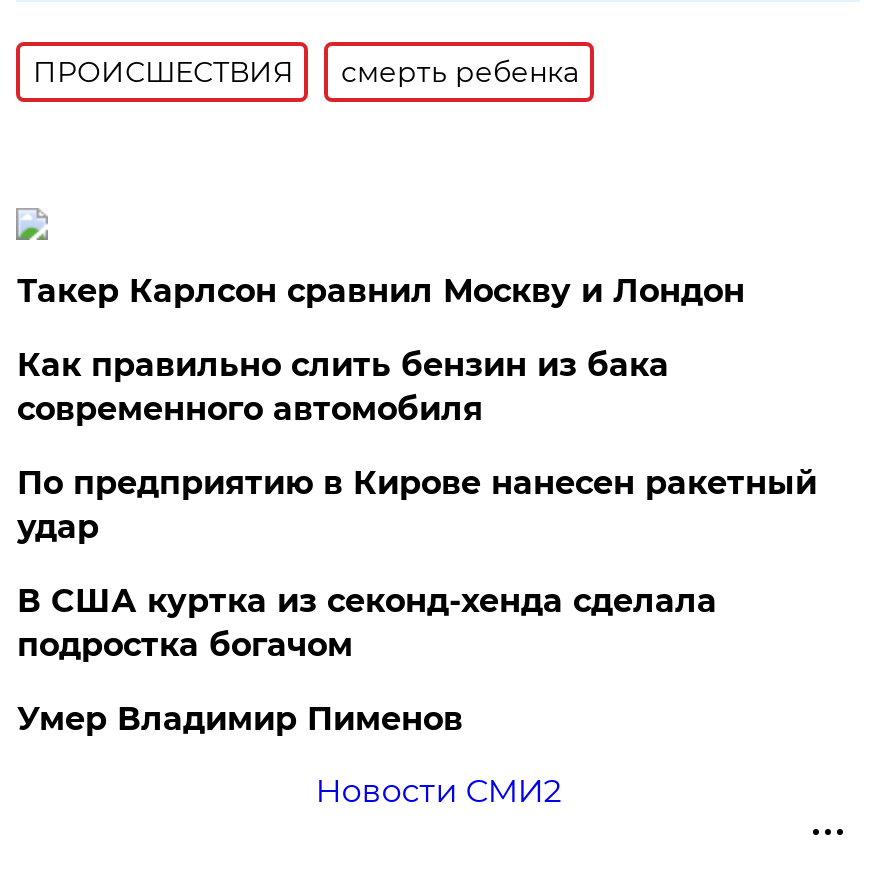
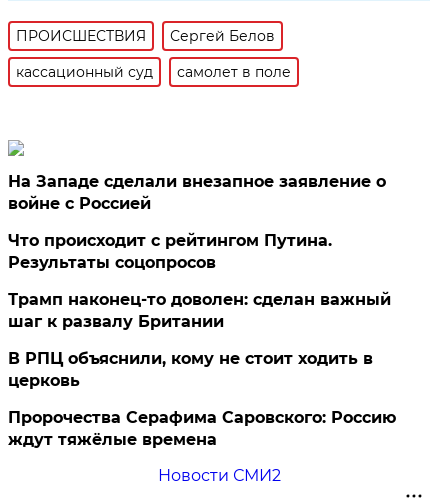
[341,54,579,90] смерть ребенка -> [16,27,291,81] Сергей Белов | кассационный суд | самолет в поле
[17,272,817,738] Такер Карлсон сравнил Москву и Лондон | Как правильно слить бензин из бака | современного автомобиля | По предприятию в Кирове нанесен ракетный | удар | В США куртка из секонд-хенда сделала | подростка богачом | Умер Владимир Пименов -> [8,172,396,449] На Западе сделали внезапное заявление о | войне с Россией | Что происходит с рейтингом Путина. | Результаты соцопросов | Трамп наконец-то доволен: сделан важный | шаг к развалу Британии | В РПЦ объяснили, кому не стоит ходить в | церковь | Пророчества Серафима Саровского: Россию | ждут тяжёлые времена

